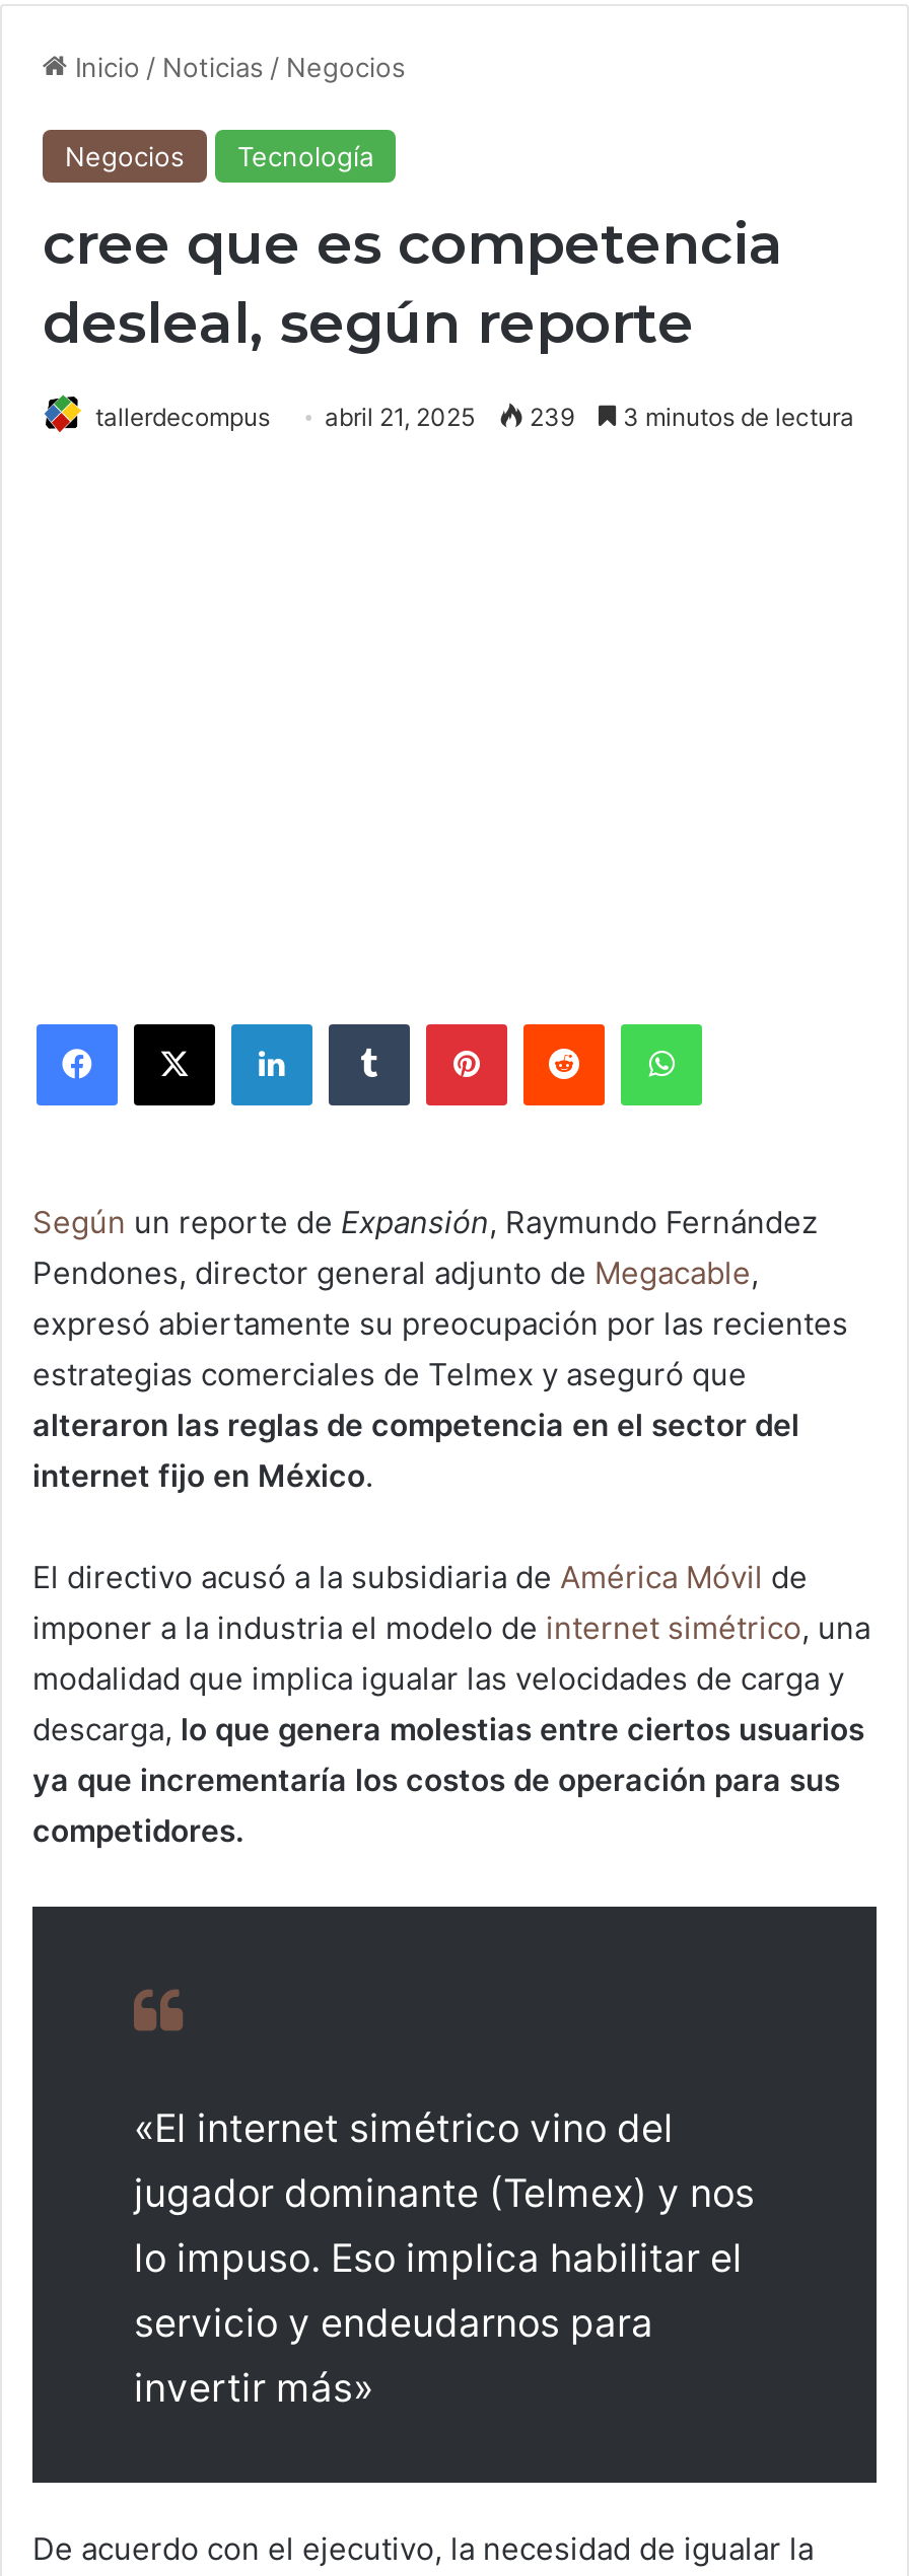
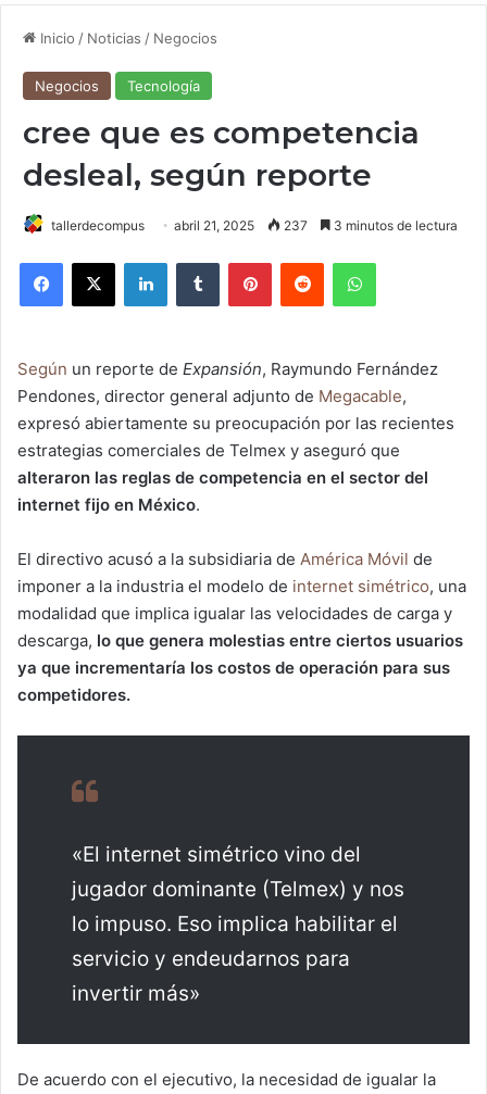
[95,402,854,432] tallerdecompus abril 21, 2025 239 3 minutos de lectura -> [51,217,458,234] tallerdecompus abril 21, 2025 237 3 minutos de lectura

